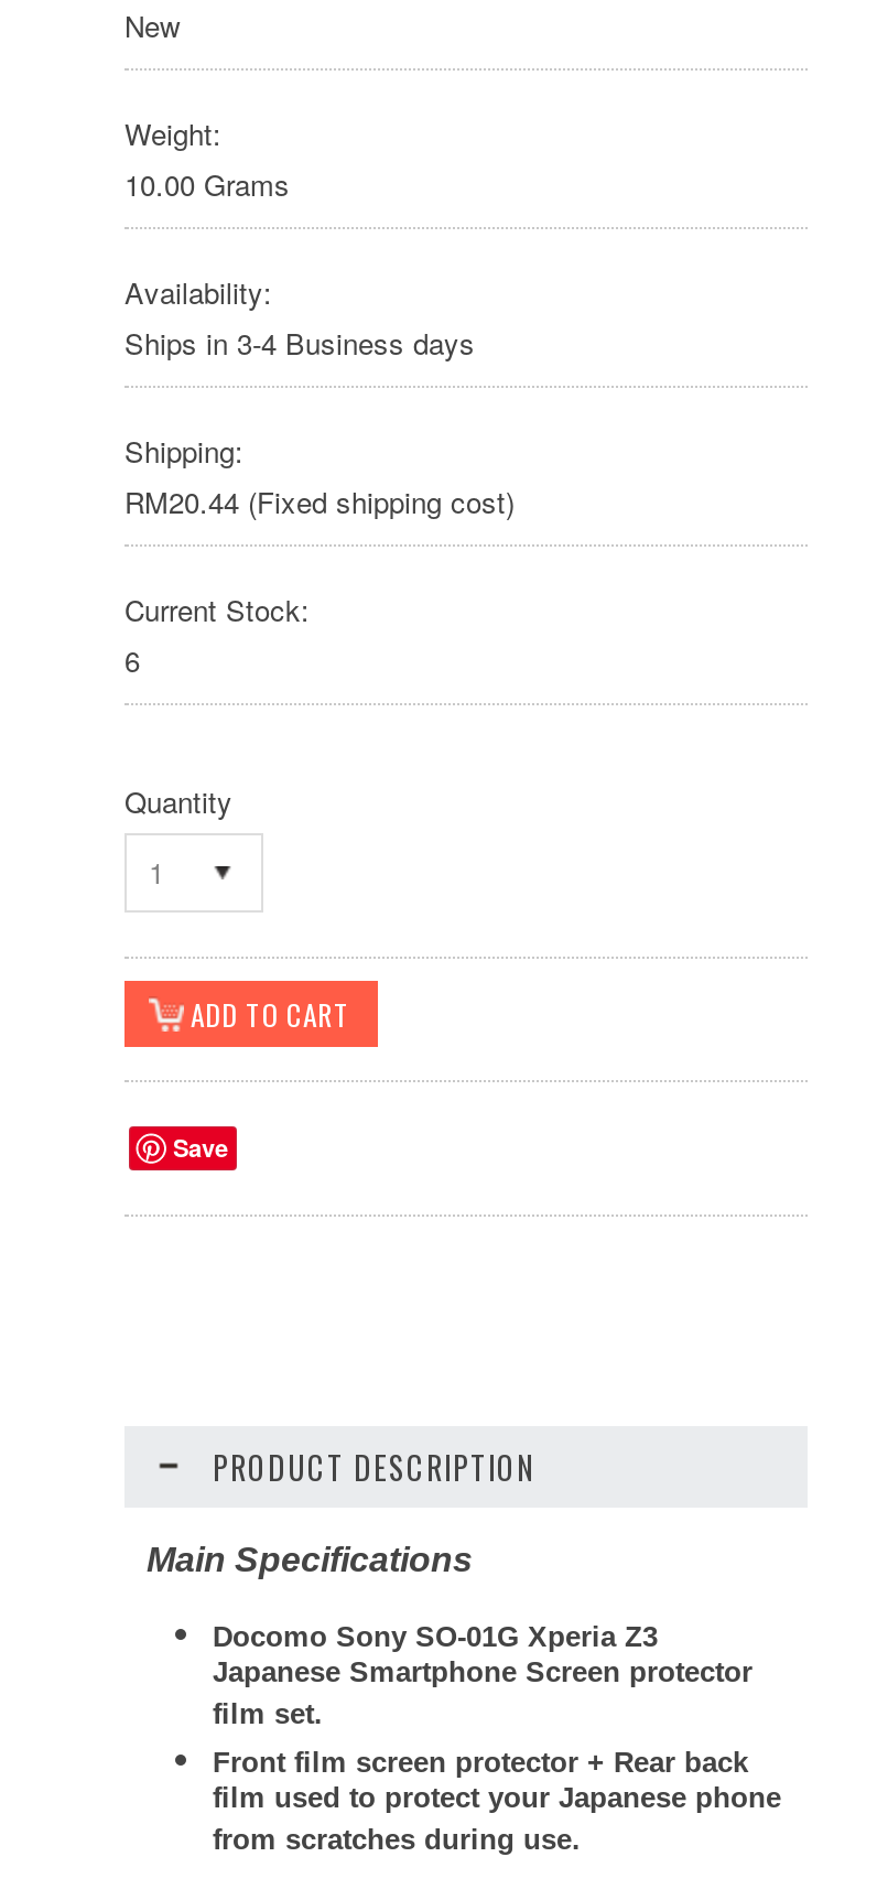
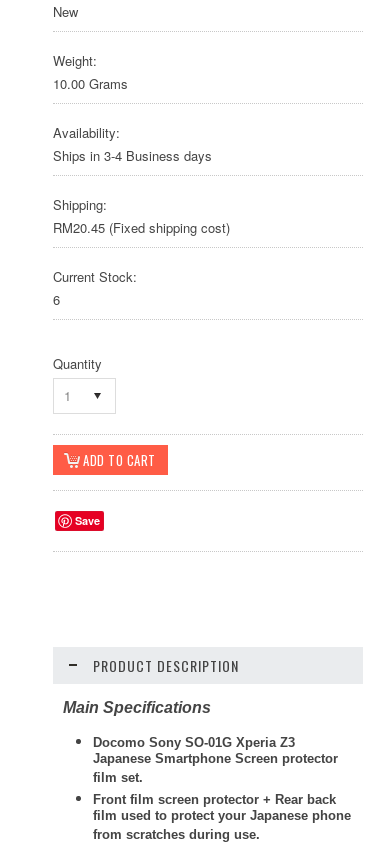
[124,481,515,522] RM20.44 (Fixed shipping cost) -> [53,218,230,237] RM20.45 (Fixed shipping cost)

